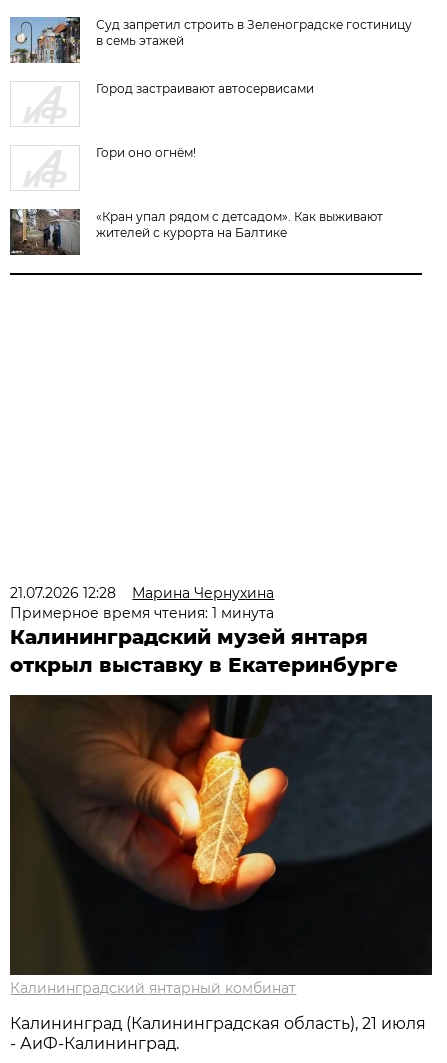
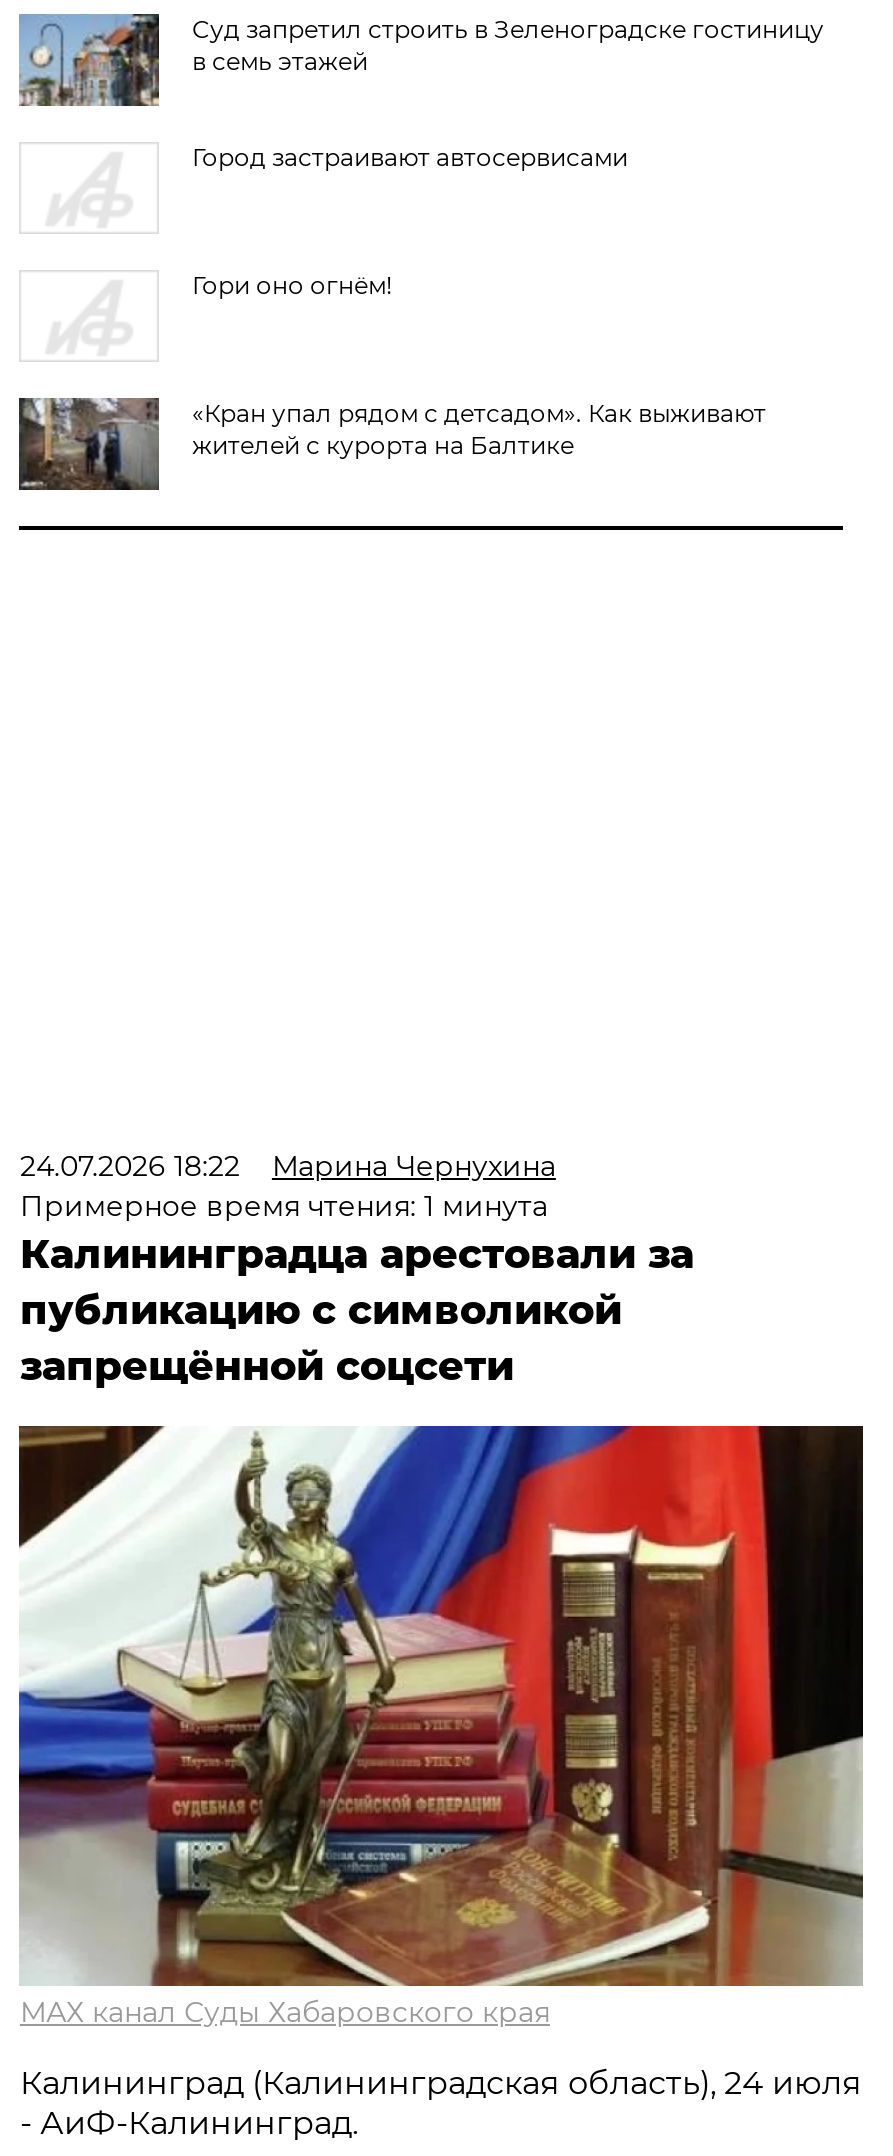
[10,584,274,602] 21.07.2026 12:28 Марина Чернухина -> [20,1148,556,1184] 24.07.2026 18:22 Марина Чернухина
[10,625,398,677] Калининградский музей янтаря | открыл выставку в Екатеринбурге -> [20,1230,694,1390] Калининградца арестовали за | публикацию с символикой | запрещённой соцсети
[9,694,433,997] [image] | Калининградский янтарный комбинат -> [17,1424,865,2030] [image] | МАХ канал Суды Хабаровского края
[10,1014,426,1033] Калининград (Калининградская область), 21 июля -> [20,2064,862,2102] Калининград (Калининградская область), 24 июля

